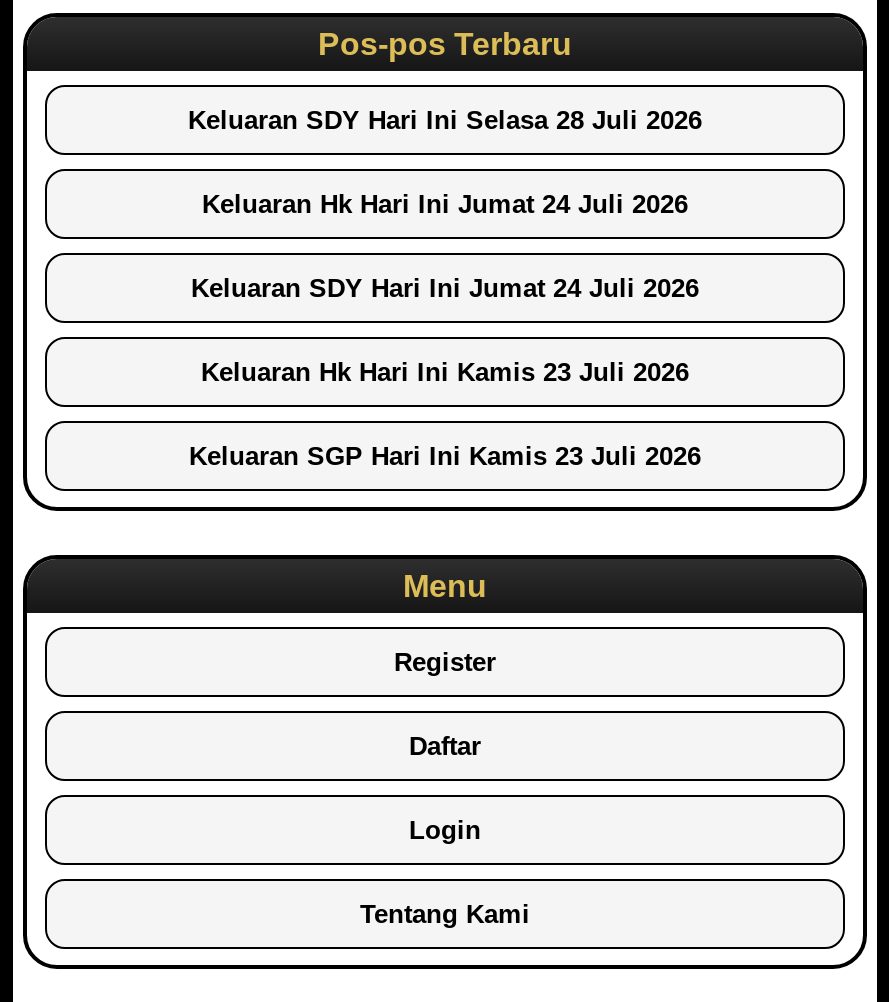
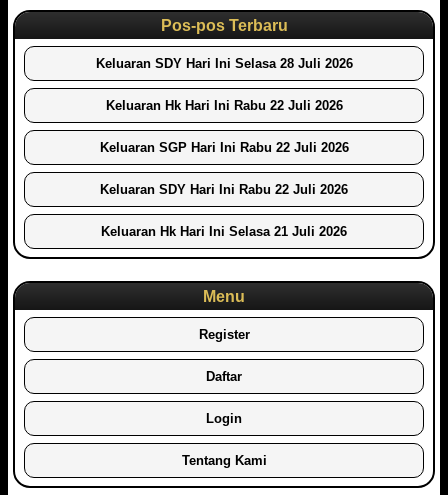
[202,190,688,220] Keluaran Hk Hari Ini Jumat 24 Juli 2026 -> [105,98,342,113] Keluaran Hk Hari Ini Rabu 22 Juli 2026
[191,274,699,304] Keluaran SDY Hari Ini Jumat 24 Juli 2026 -> [99,140,348,155] Keluaran SGP Hari Ini Rabu 22 Juli 2026
[201,358,689,388] Keluaran Hk Hari Ini Kamis 23 Juli 2026 -> [100,182,348,197] Keluaran SDY Hari Ini Rabu 22 Juli 2026
[189,442,701,472] Keluaran SGP Hari Ini Kamis 23 Juli 2026 -> [101,224,347,239] Keluaran Hk Hari Ini Selasa 21 Juli 2026

